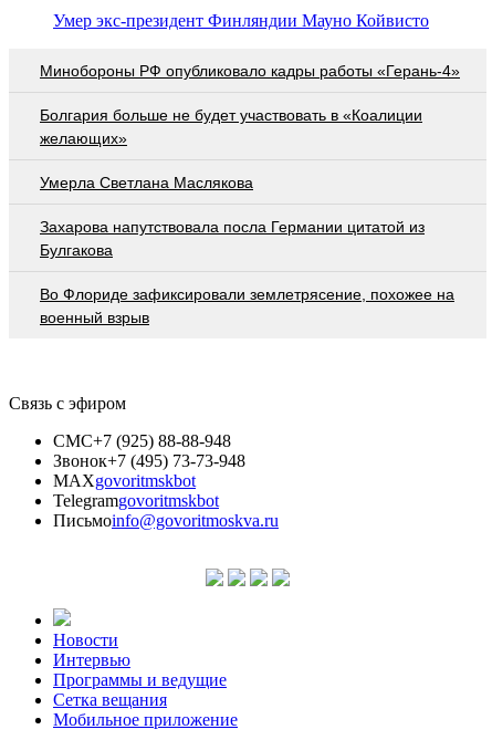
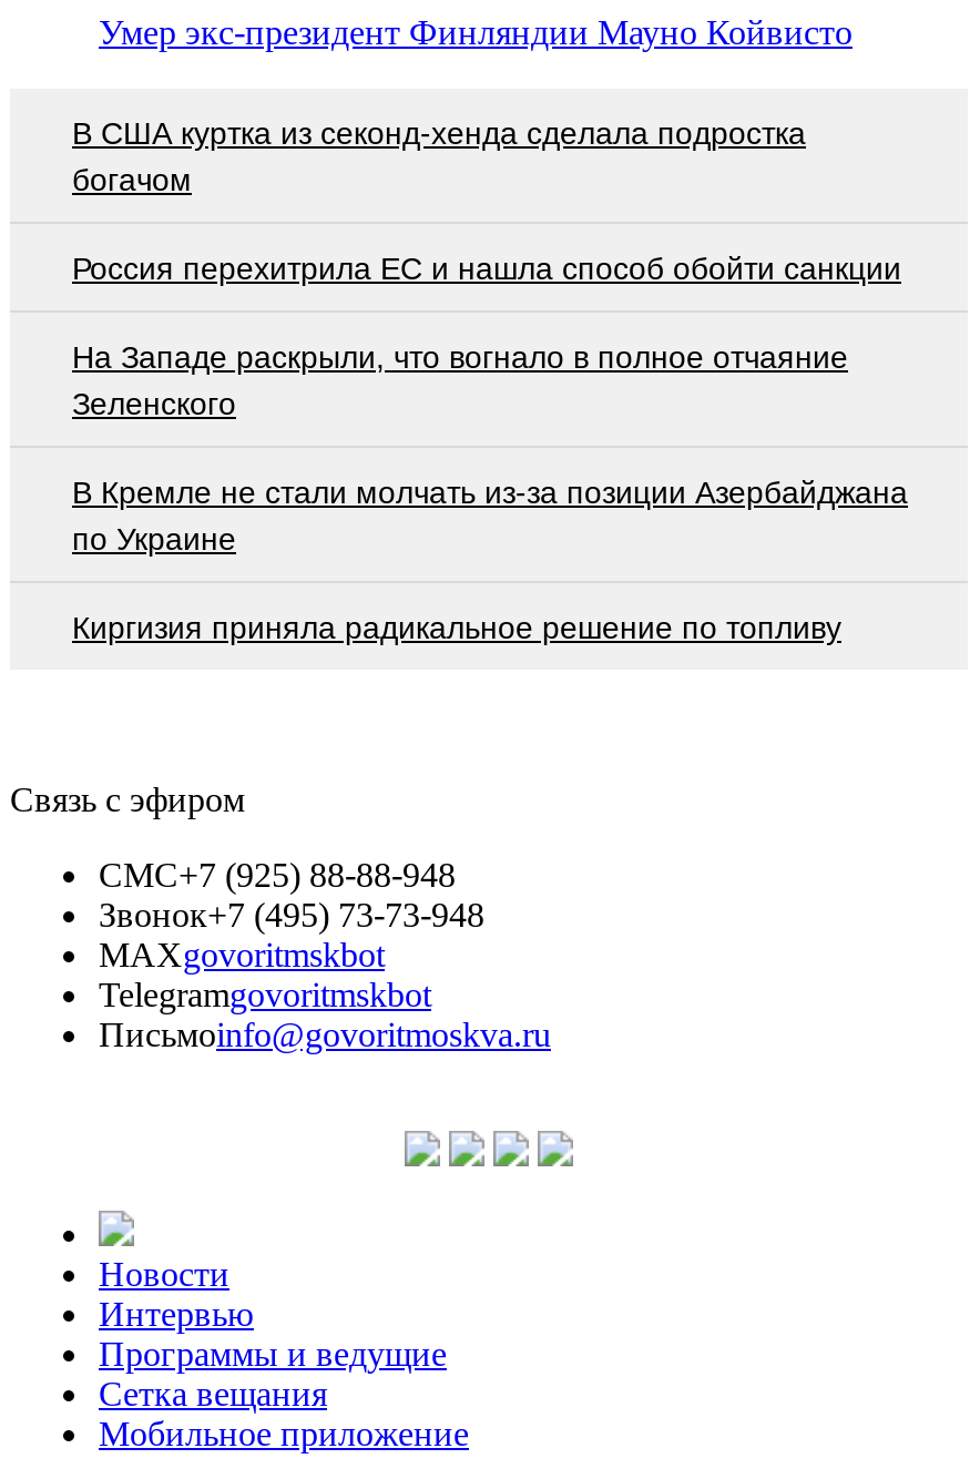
[40,62,460,79] Минобороны РФ опубликовало кадры работы «Герань-4» -> [72,114,806,196] В США куртка из секонд-хенда сделала подростка | богачом
[40,106,422,147] Болгария больше не будет участвовать в «Коалиции | желающих» -> [72,250,901,285] Россия перехитрила EC и нашла способ обойти санкции
[40,173,253,191] Умерла Светлана Маслякова -> [72,338,848,420] На Западе раскрыли, что вогнало в полное отчаяние | Зеленского
[40,217,425,258] Захарова напутствовала посла Германии цитатой из | Булгакова -> [72,474,908,556] В Кремле не стали молчать из-за позиции Азербайджана | по Украине
[40,285,454,326] Во Флориде зафиксировали землетрясение, похожее на | военный взрыв -> [72,609,841,644] Киргизия приняла радикальное решение по топливу

